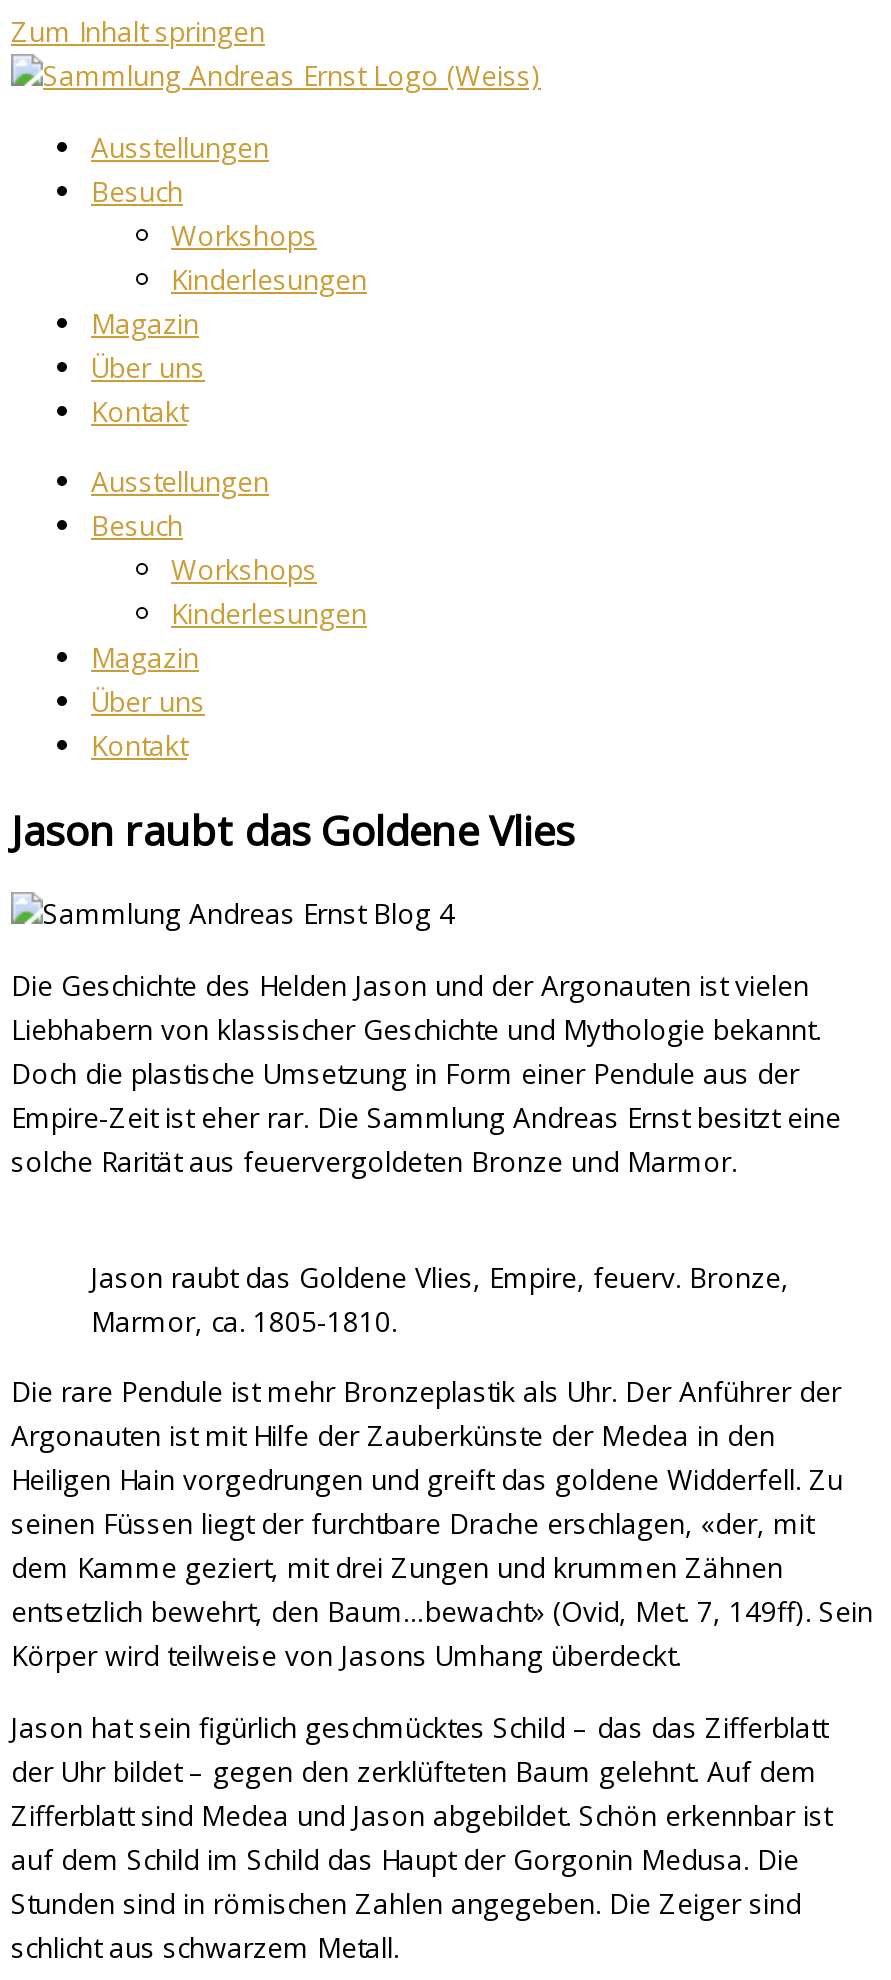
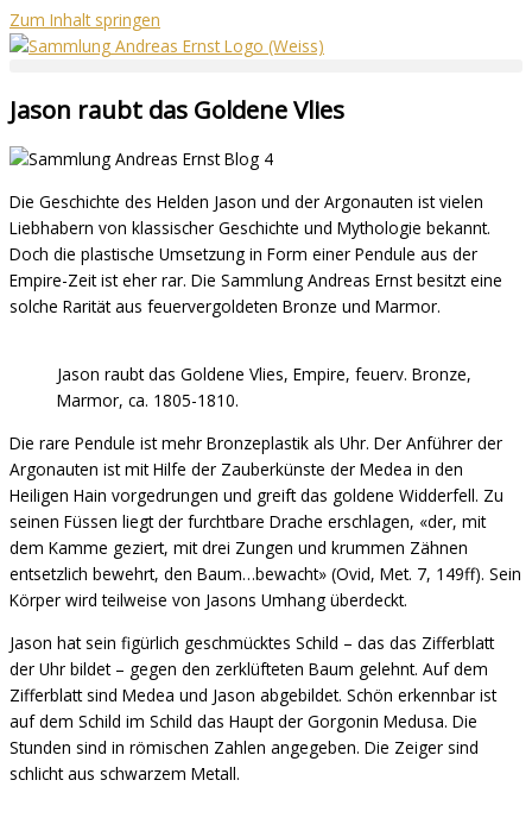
[91,127,367,765] Ausstellungen | Besuch | Workshops | Kinderlesungen | Magazin | Über uns | Kontakt | Ausstellungen | Besuch | Workshops | Kinderlesungen | Magazin | Über uns | Kontakt -> none

